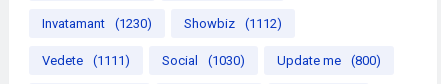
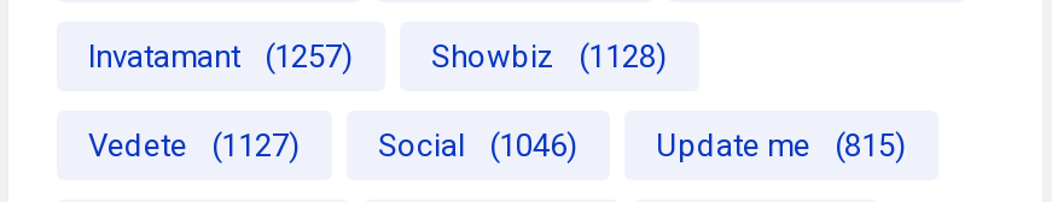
[42,16,152,31] Invatamant (1230) -> [88,38,354,74] Invatamant (1257)
[184,16,282,31] Showbiz (1112) -> [431,38,668,74] Showbiz (1128)
[42,53,130,68] Vedete (1111) -> [88,127,301,163] Vedete (1127)
[162,53,245,68] Social (1030) -> [378,127,579,163] Social (1046)
[277,53,381,68] Update me (800) -> [656,127,907,163] Update me (815)

